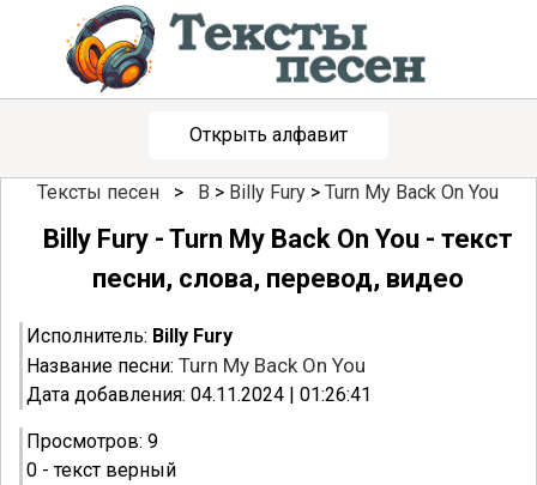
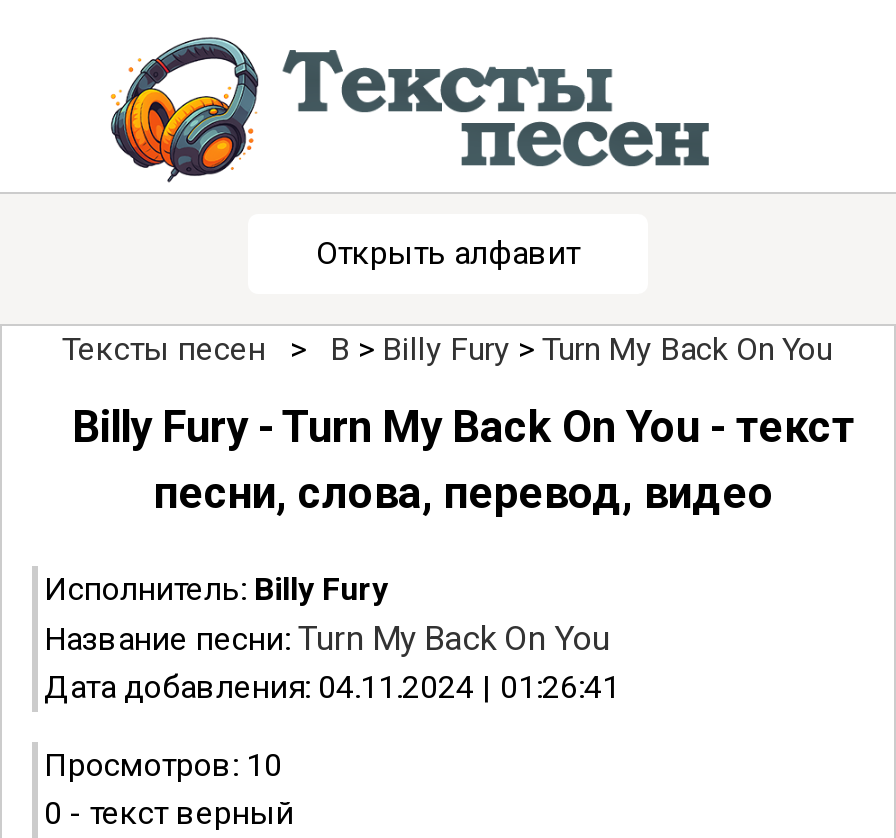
[26,430,158,453] Просмотров: 9 -> [44,746,282,784] Просмотров: 10

